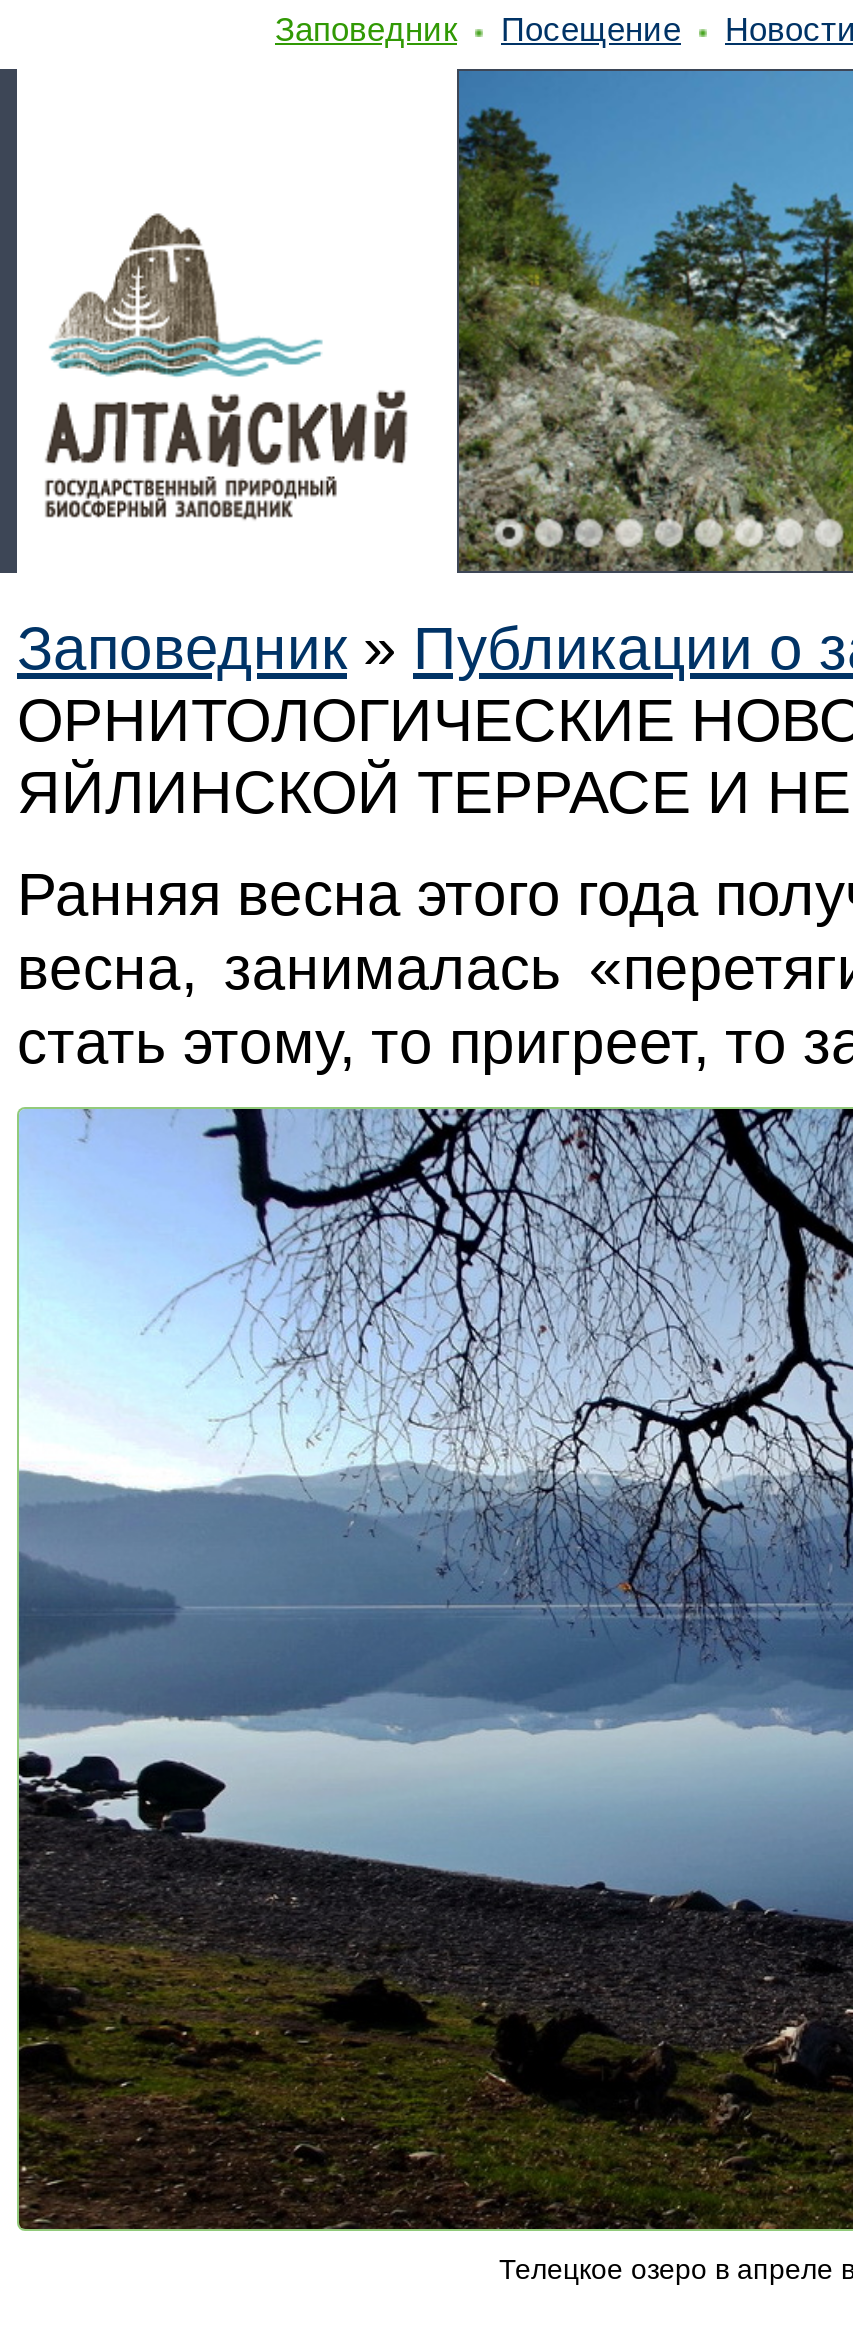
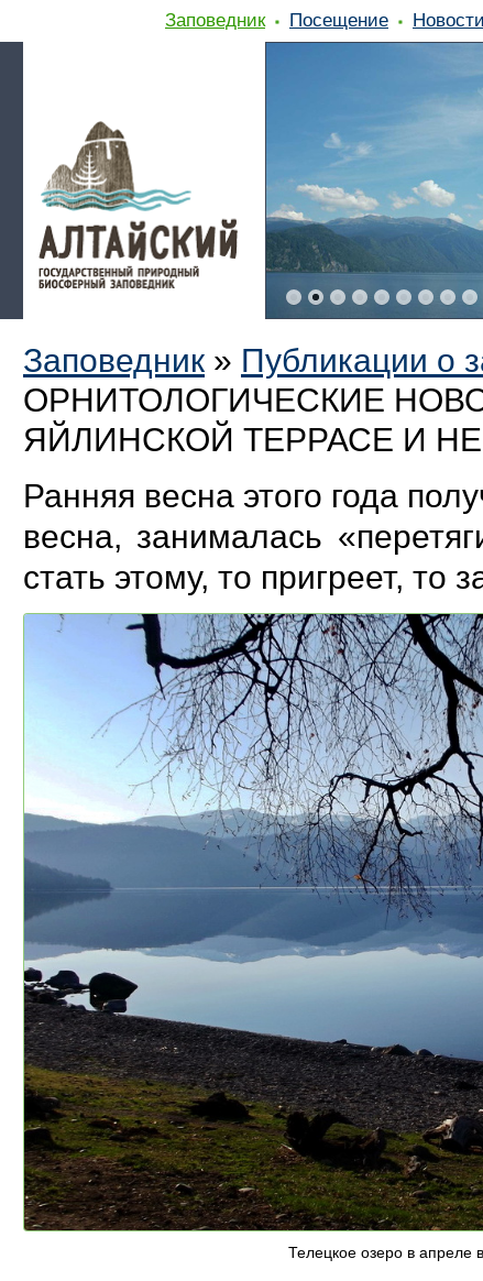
[457,87,847,573] [image] -> [265,45,480,319] [image]

